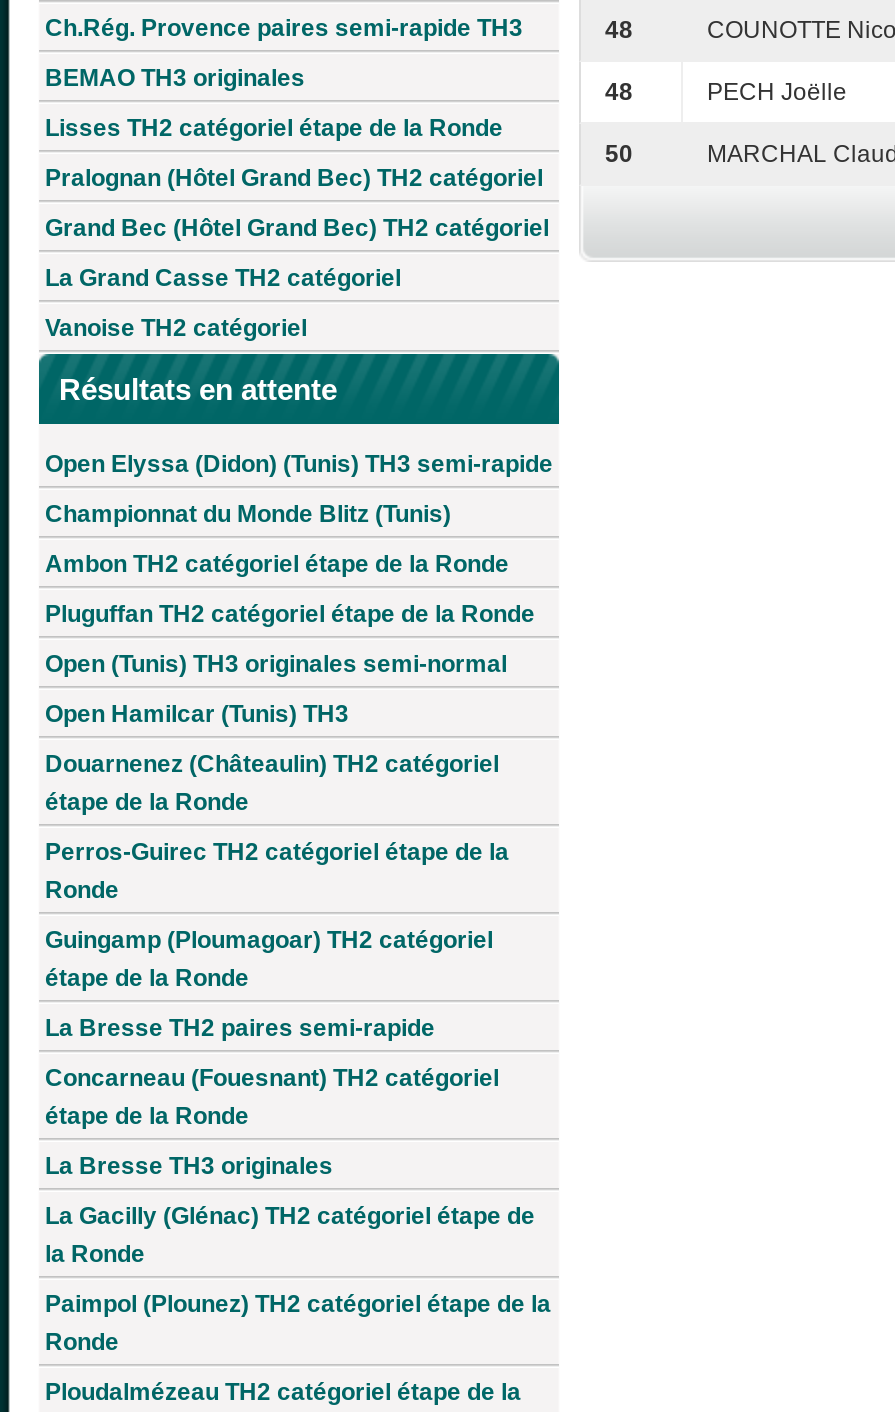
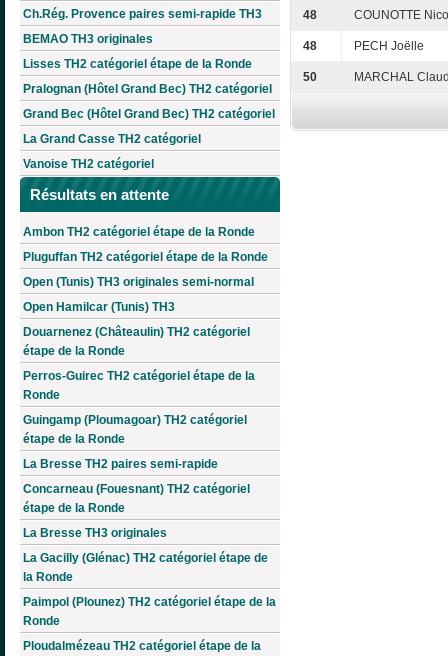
[45,450,553,528] Open Elyssa (Didon) (Tunis) TH3 semi-rapide | Championnat du Monde Blitz (Tunis) -> none

